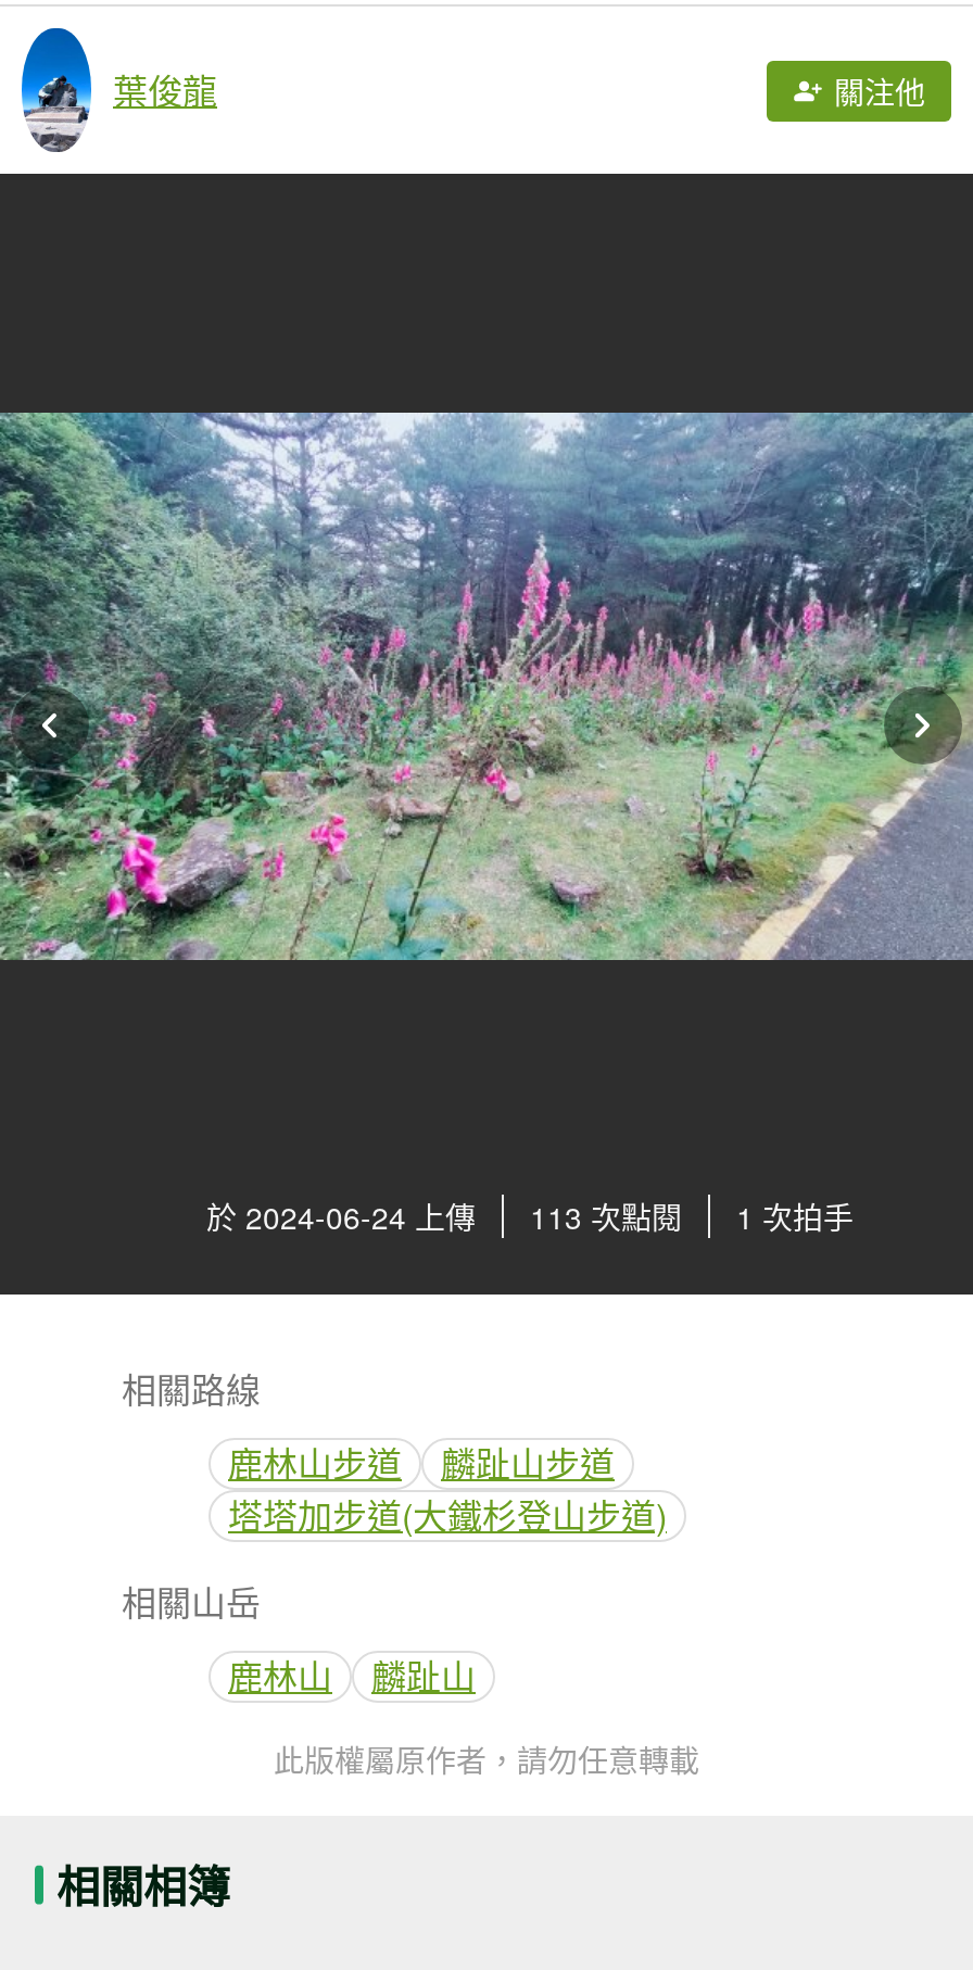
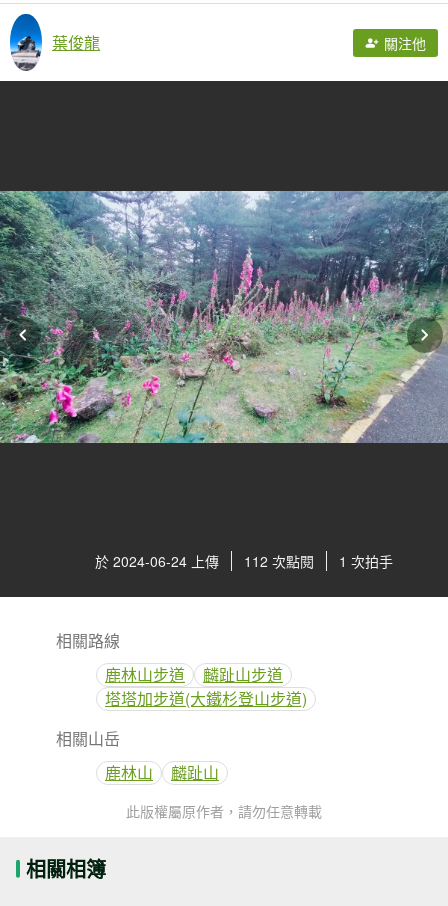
[206,1195,854,1238] 於 2024-06-24 上傳 113 次點閱 1 次拍手 -> [95,551,393,571] 於 2024-06-24 上傳 112 次點閱 1 次拍手

